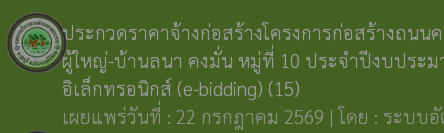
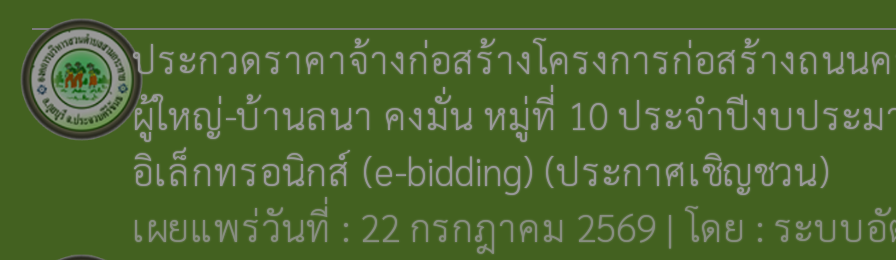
[62,76,300,100] อิเล็กทรอนิกส์ (e-bidding) (15) -> [132,145,830,193] อิเล็กทรอนิกส์ (e-bidding) (ประกาศเชิญชวน)

